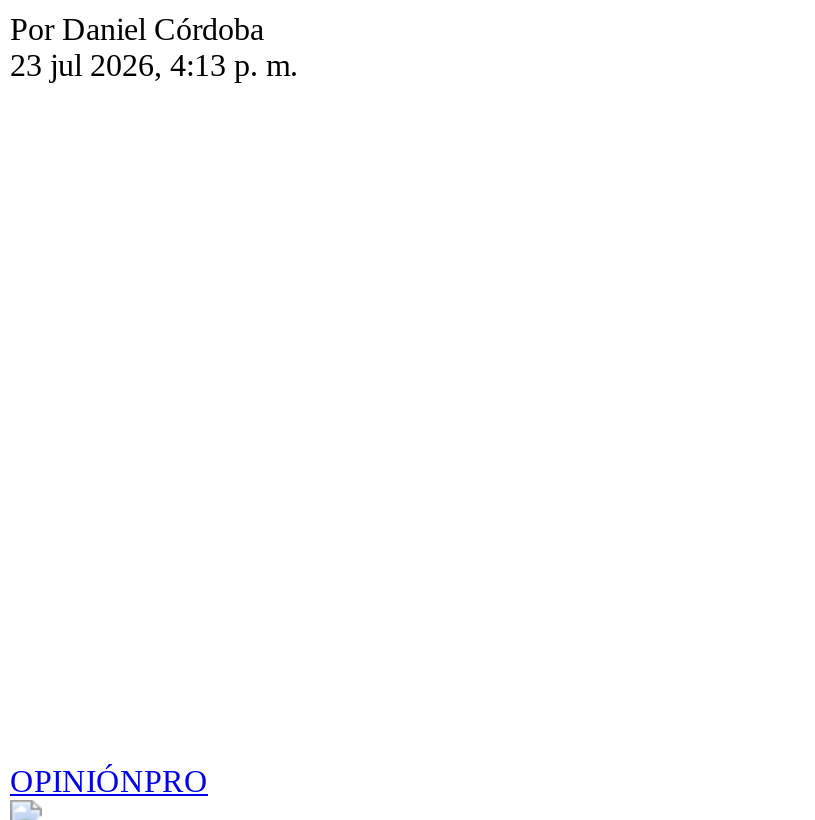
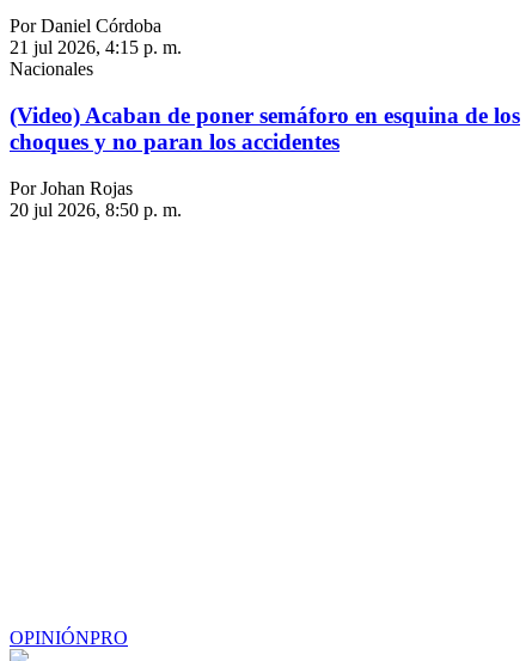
[10,48,298,82] 23 jul 2026, 4:13 p. m. -> [10,38,520,220] 21 jul 2026, 4:15 p. m. | Nacionales | (Video) Acaban de poner semáforo en esquina de los | choques y no paran los accidentes | Por Johan Rojas | 20 jul 2026, 8:50 p. m.

